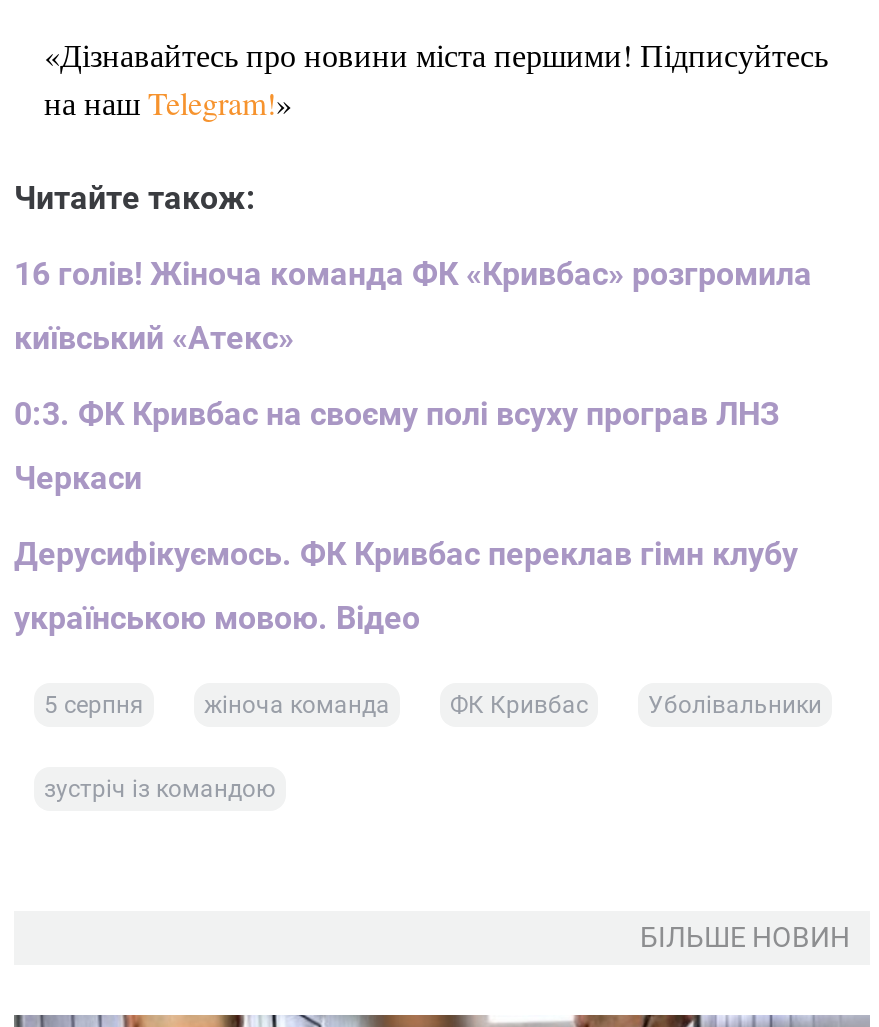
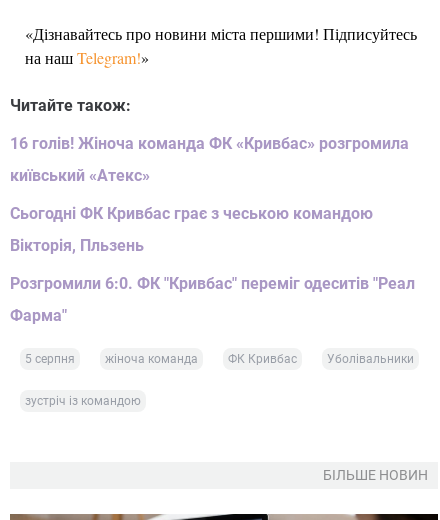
[14,394,780,432] 0:3. ФК Кривбас на своєму полі всуху програв ЛНЗ -> [10,204,373,223] Сьогодні ФК Кривбас грає з чеською командою
[14,458,142,496] Черкаси -> [10,236,144,255] Вікторія, Пльзень
[14,534,798,572] Дерусифікуємось. ФК Кривбас переклав гімн клубу -> [10,274,415,293] Розгромили 6:0. ФК "Кривбас" переміг одеситів "Реал
[14,598,420,636] українською мовою. Відео -> [10,306,67,325] Фарма"

